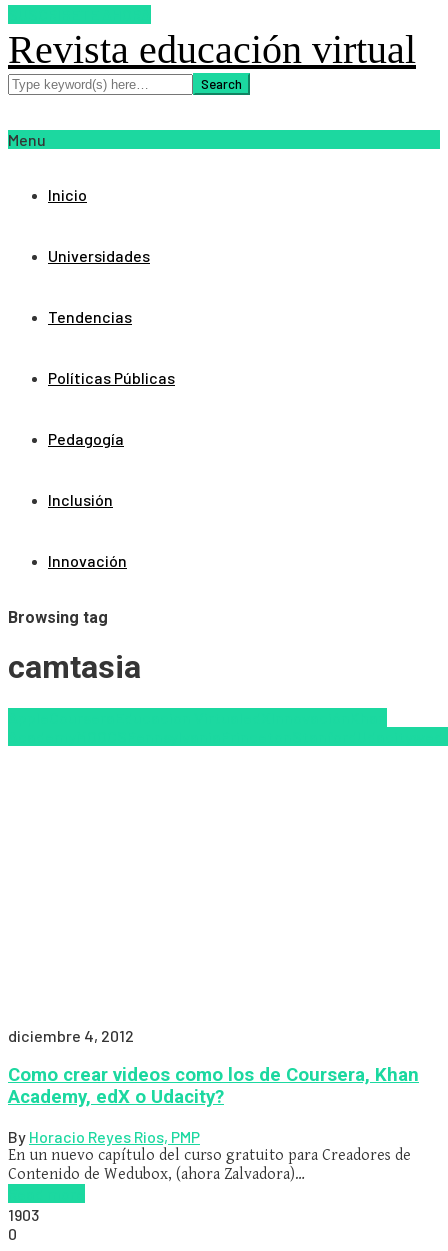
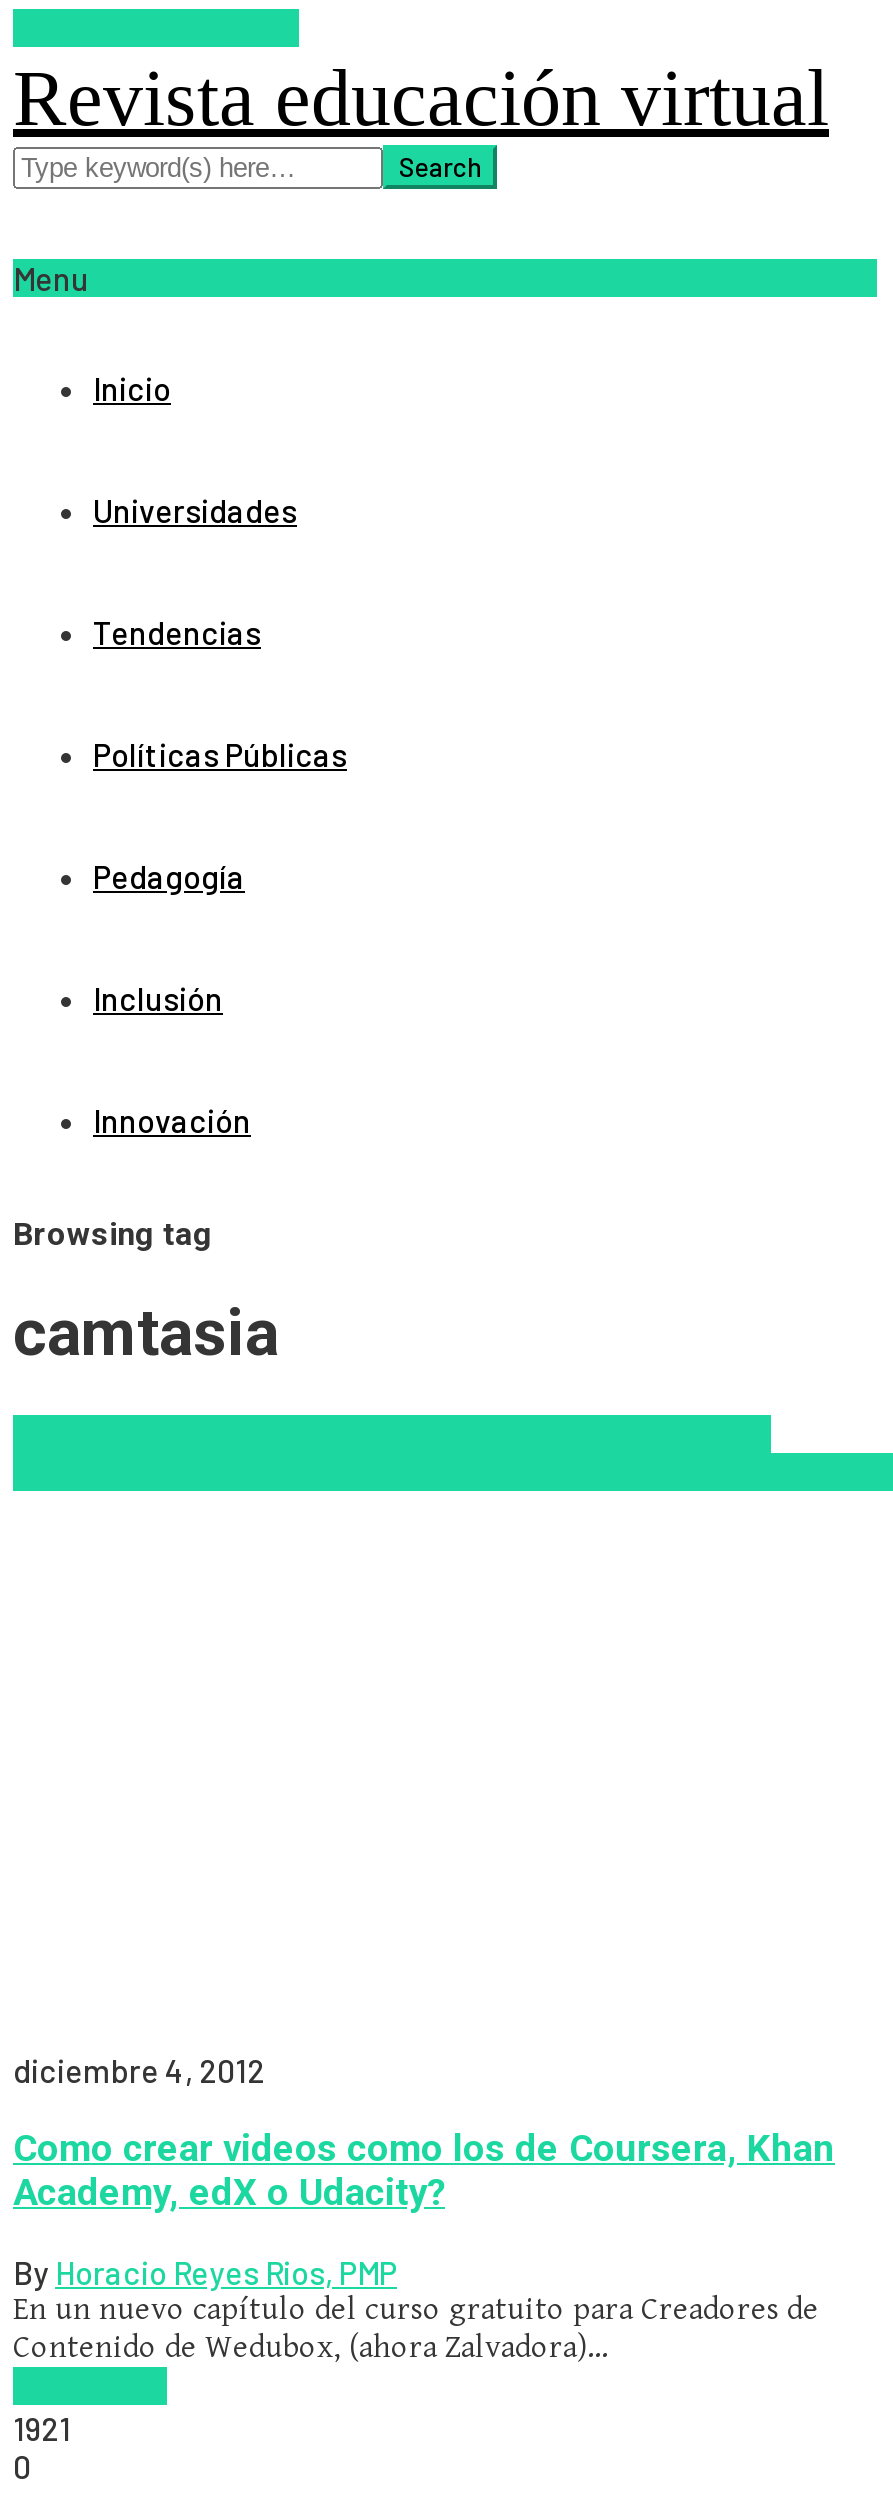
[8,1204,39,1223] 1903 -> [13,2408,71,2446] 1921

